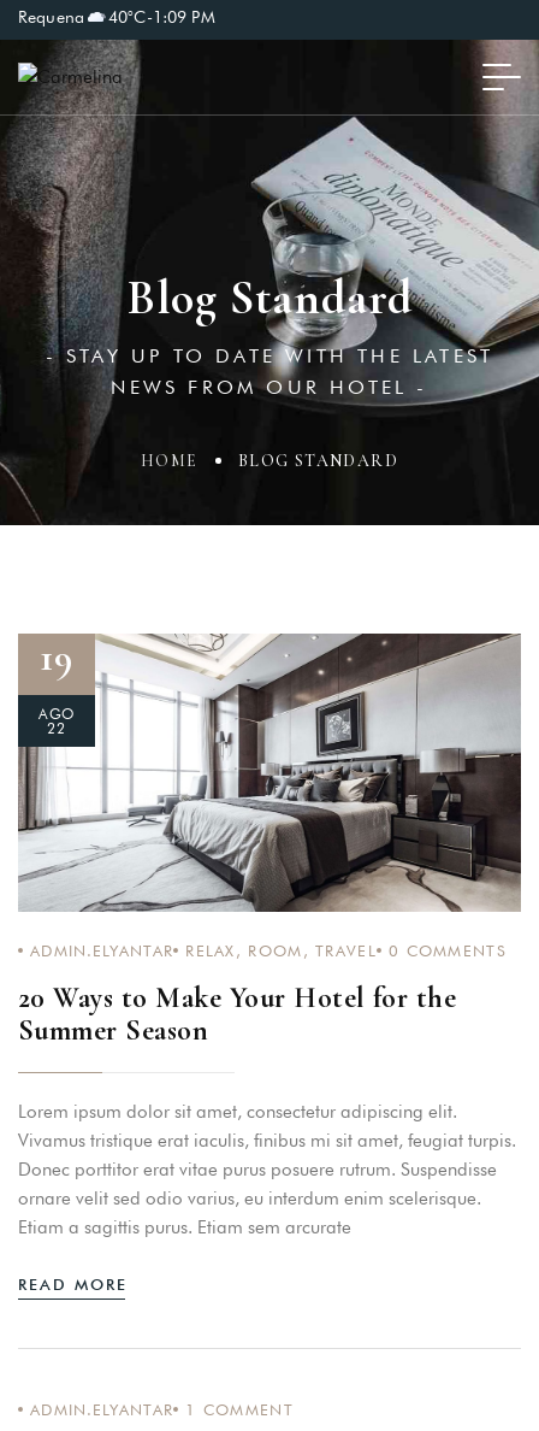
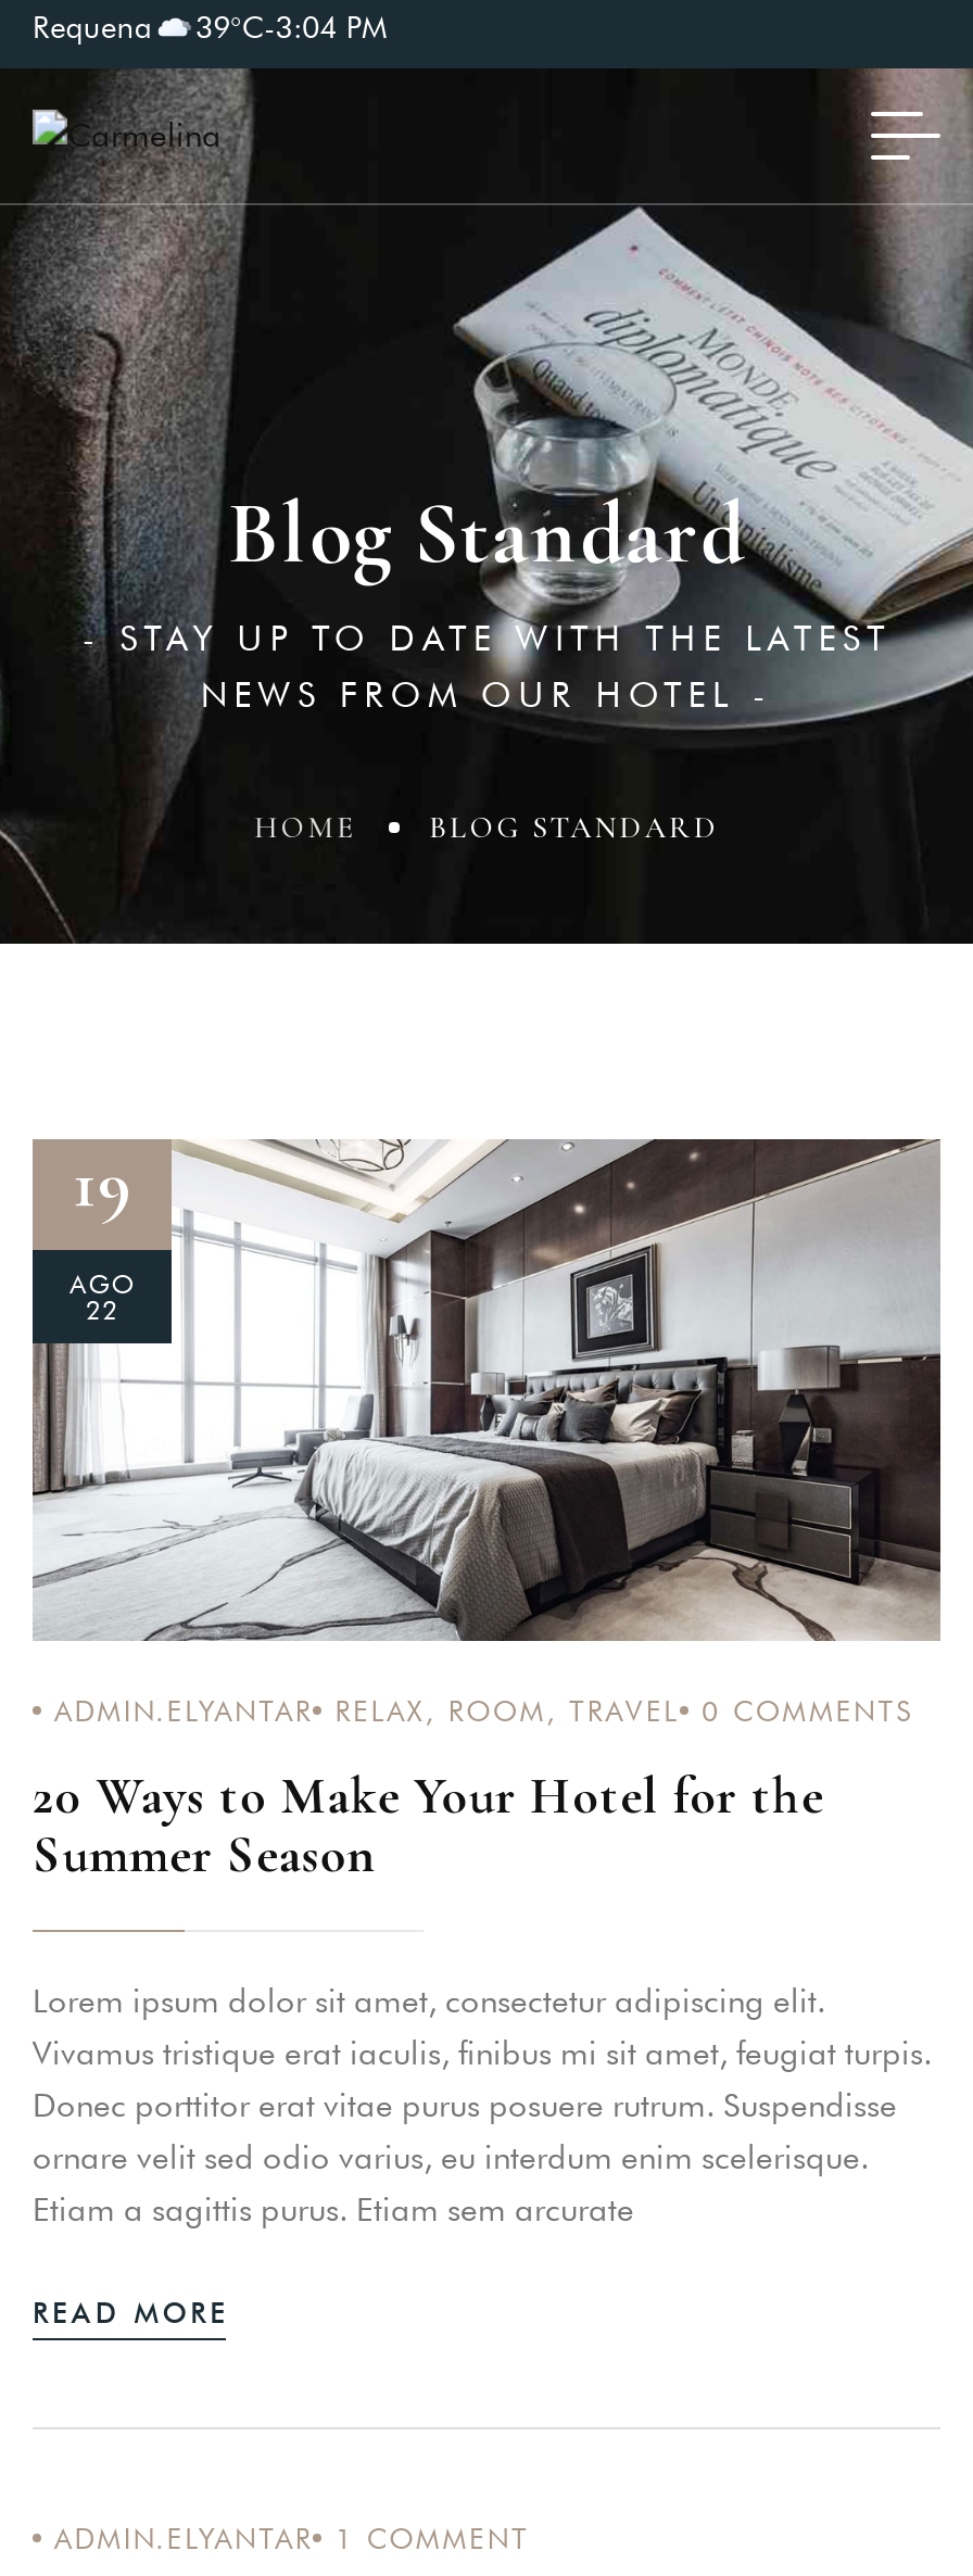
[18,7,215,26] Requena 40°C-1:09 PM -> [33,10,388,45] Requena 39°C-3:04 PM

